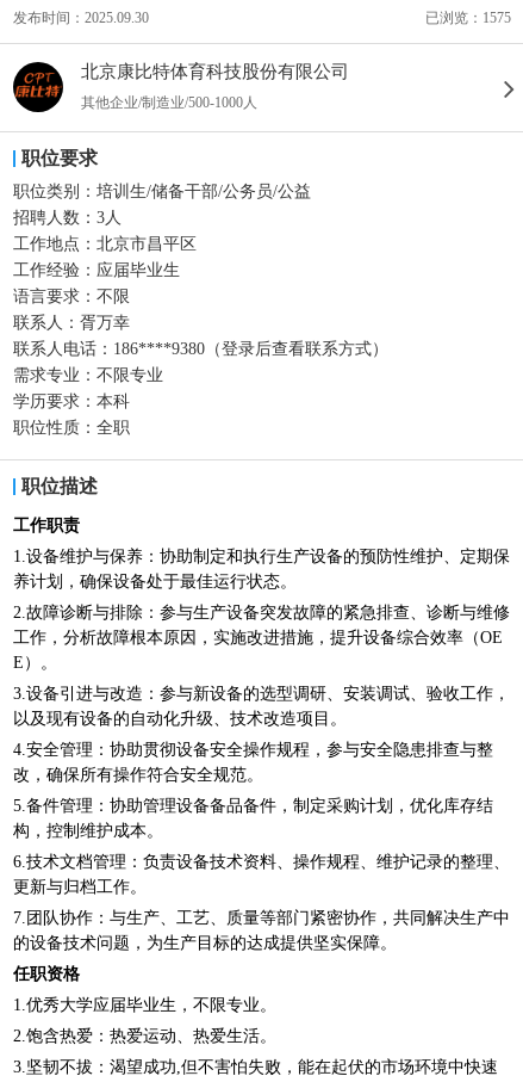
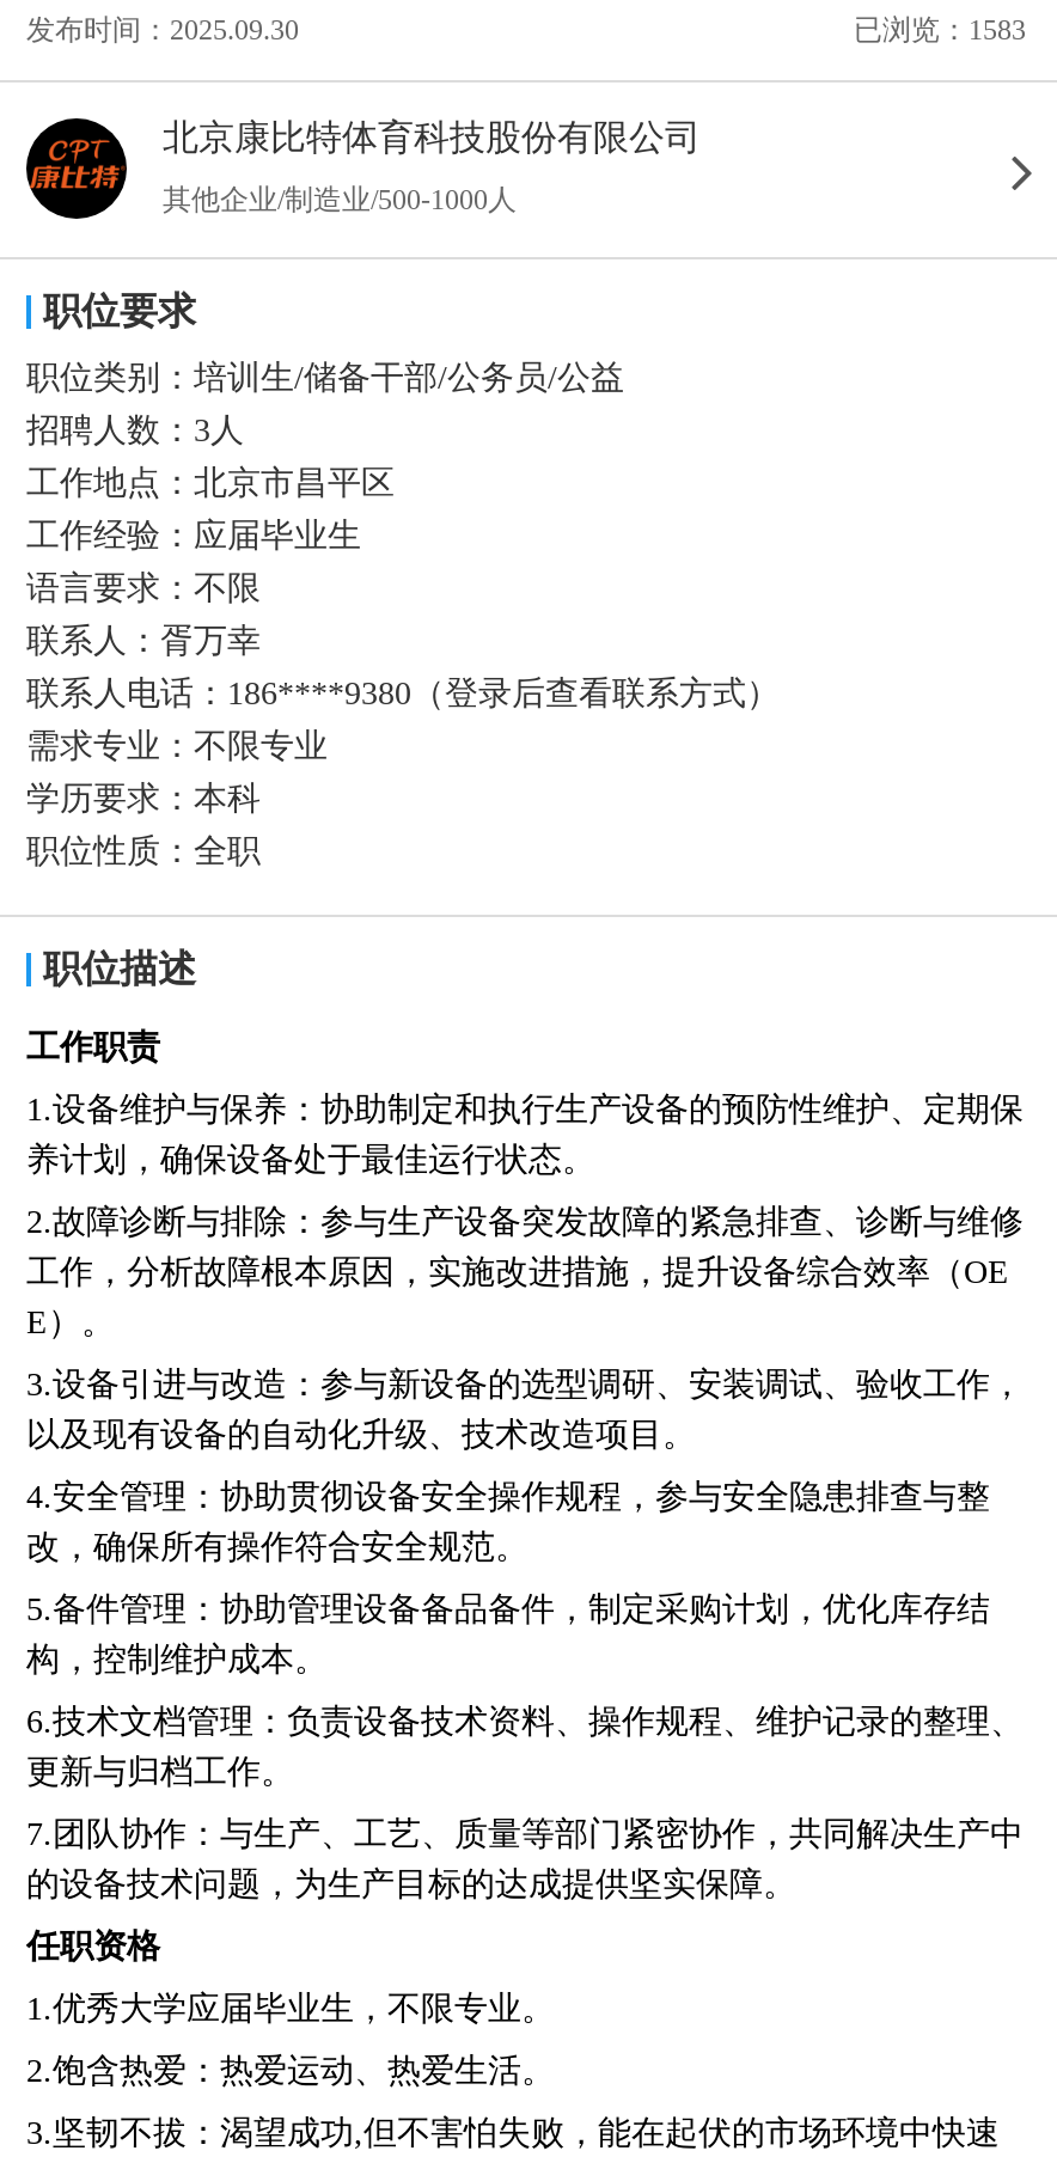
[425,10,511,26] 已浏览：1575 -> [854,13,1026,47] 已浏览：1583

